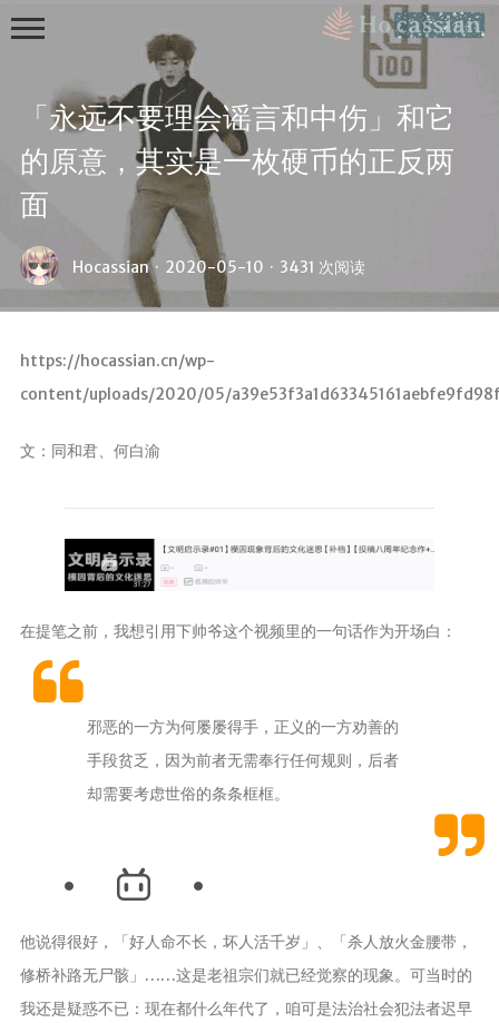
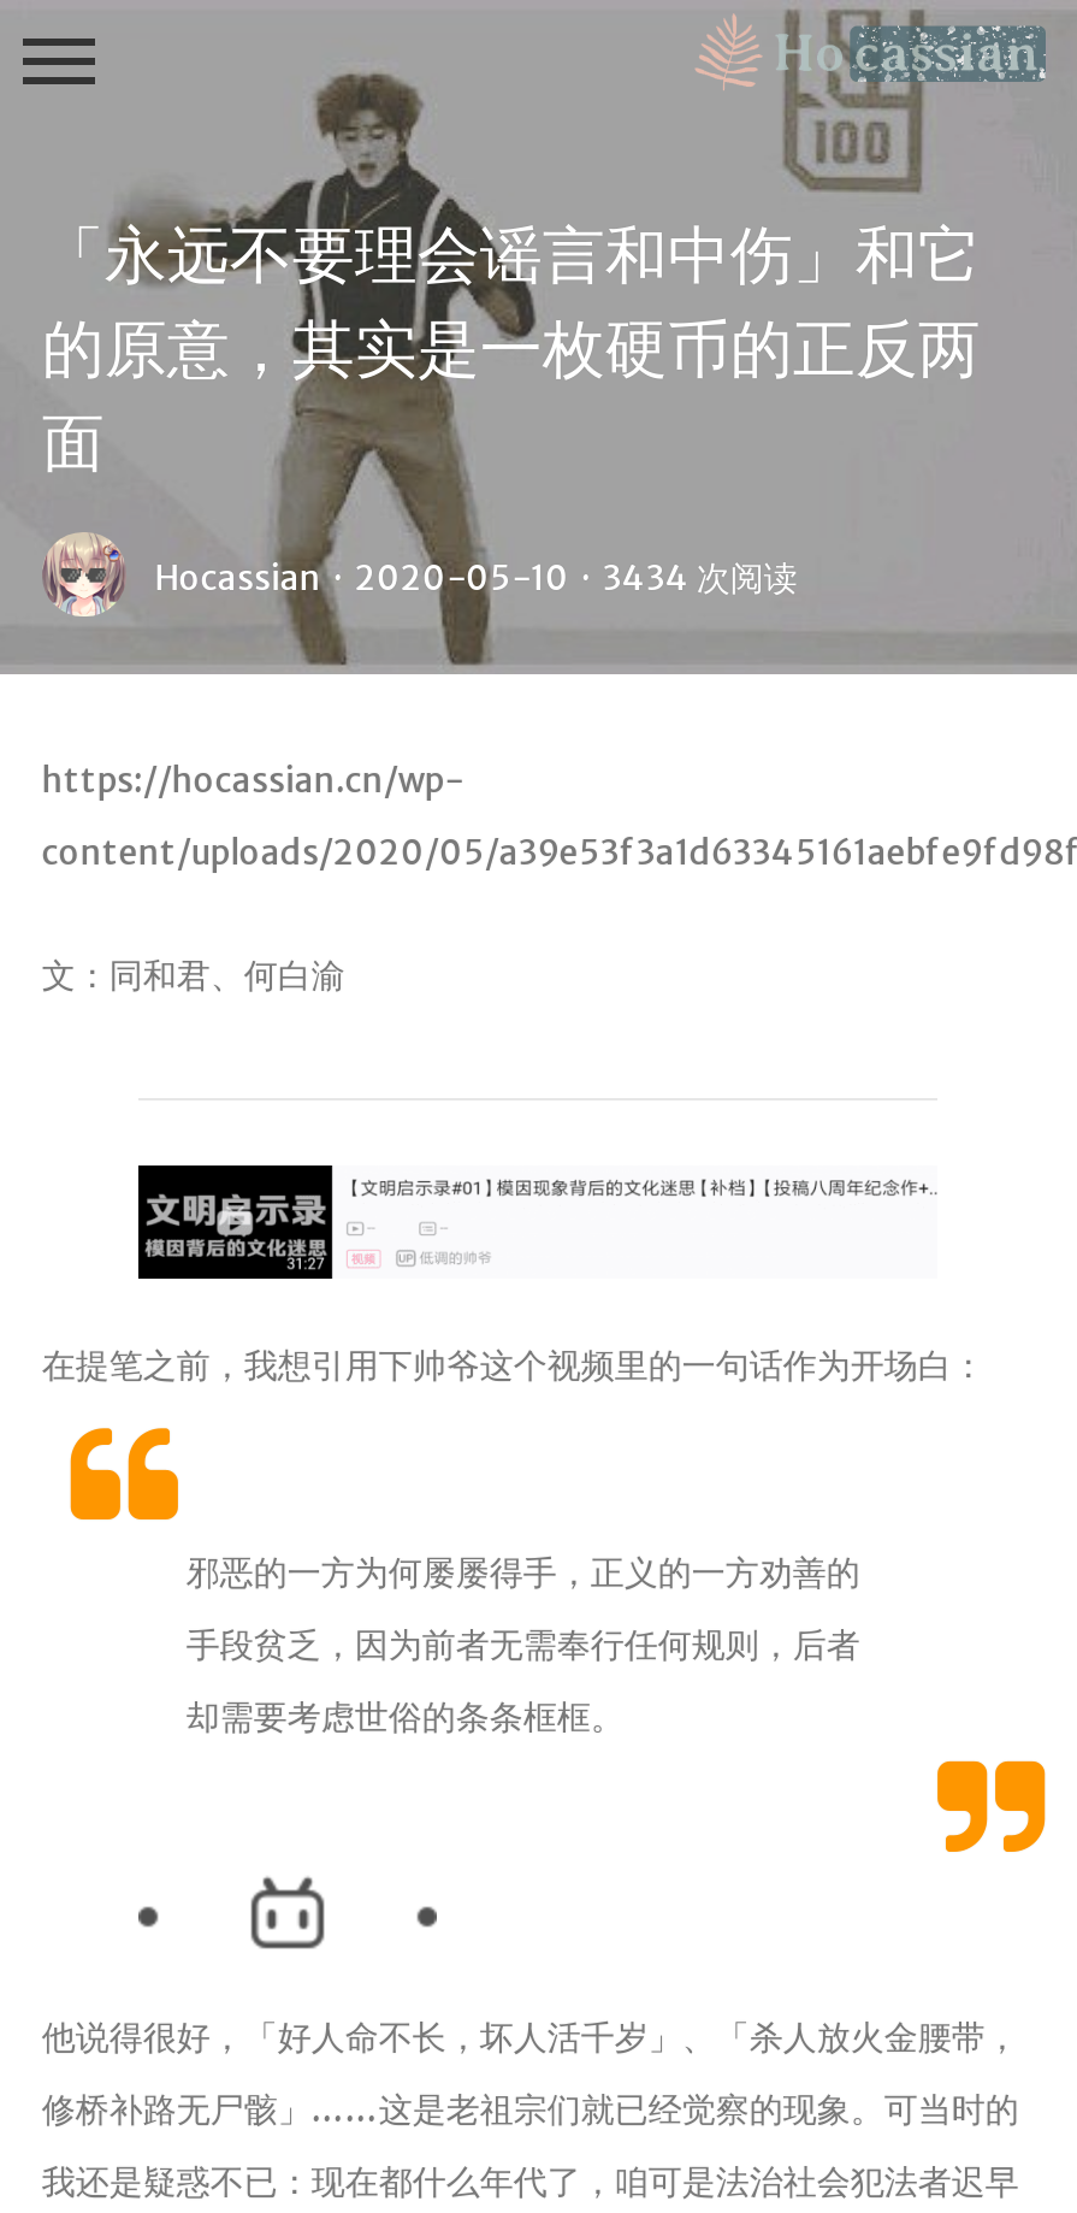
[72,257,365,277] Hocassian · 2020-05-10 · 3431 次阅读 -> [155,556,798,600] Hocassian · 2020-05-10 · 3434 次阅读

